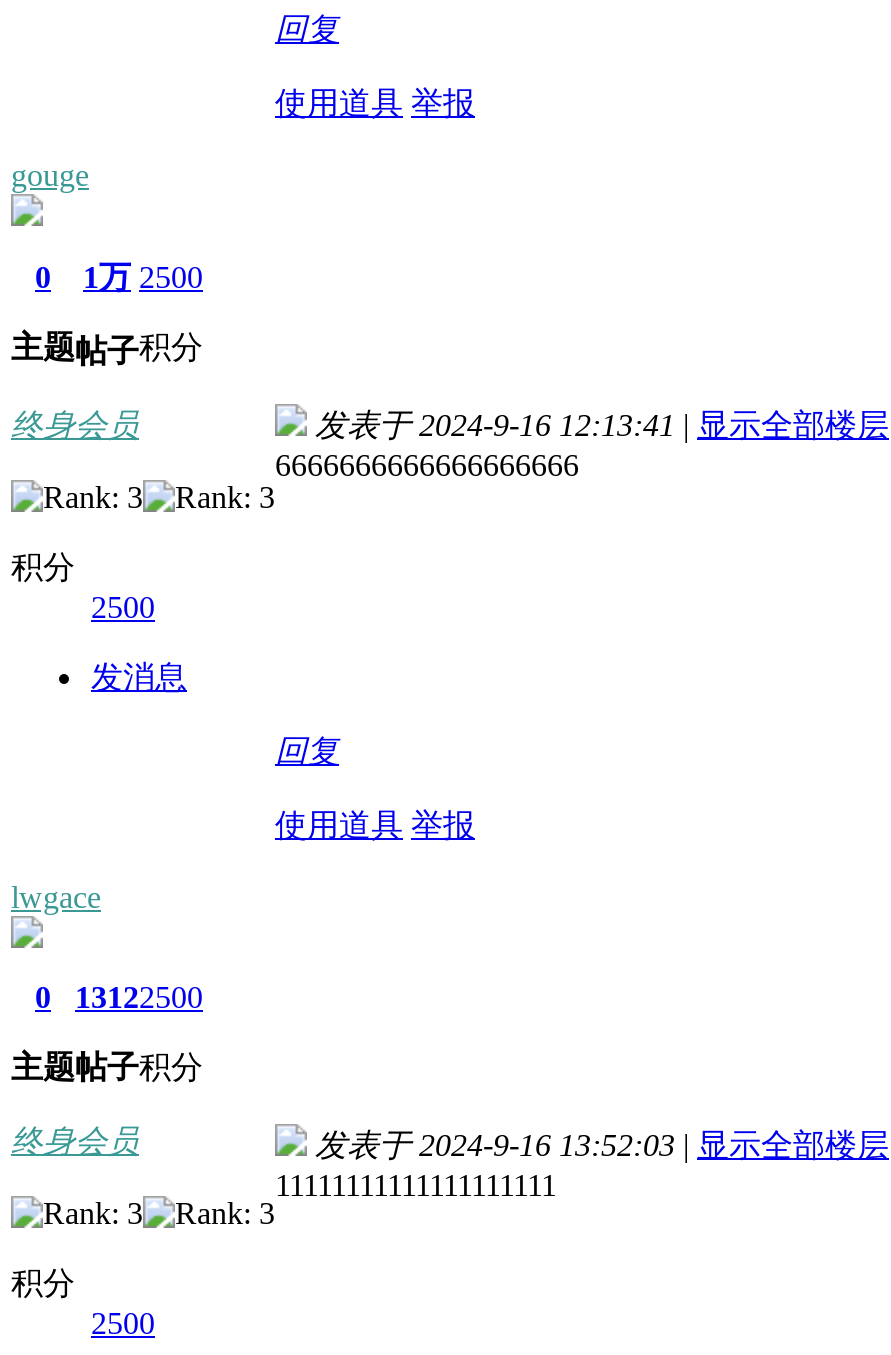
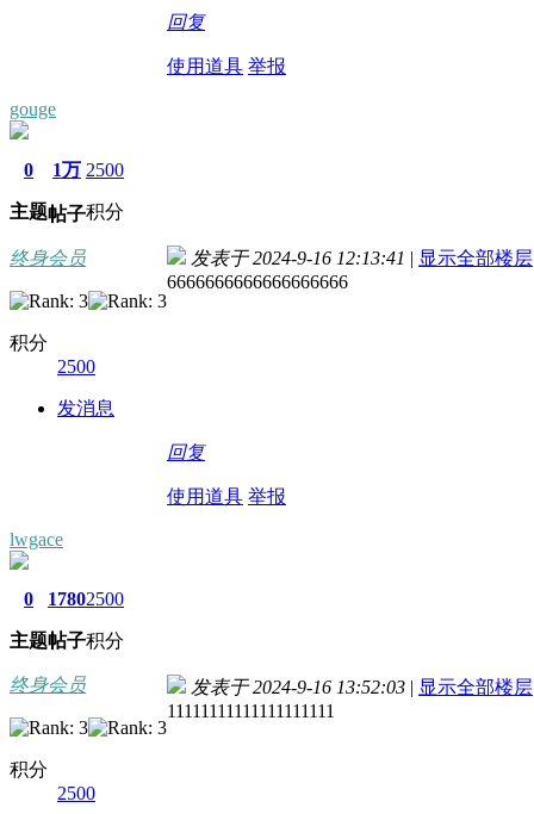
[35,980,203,1014] 0 1312 2500 -> [24,589,124,609] 0 1780 2500

